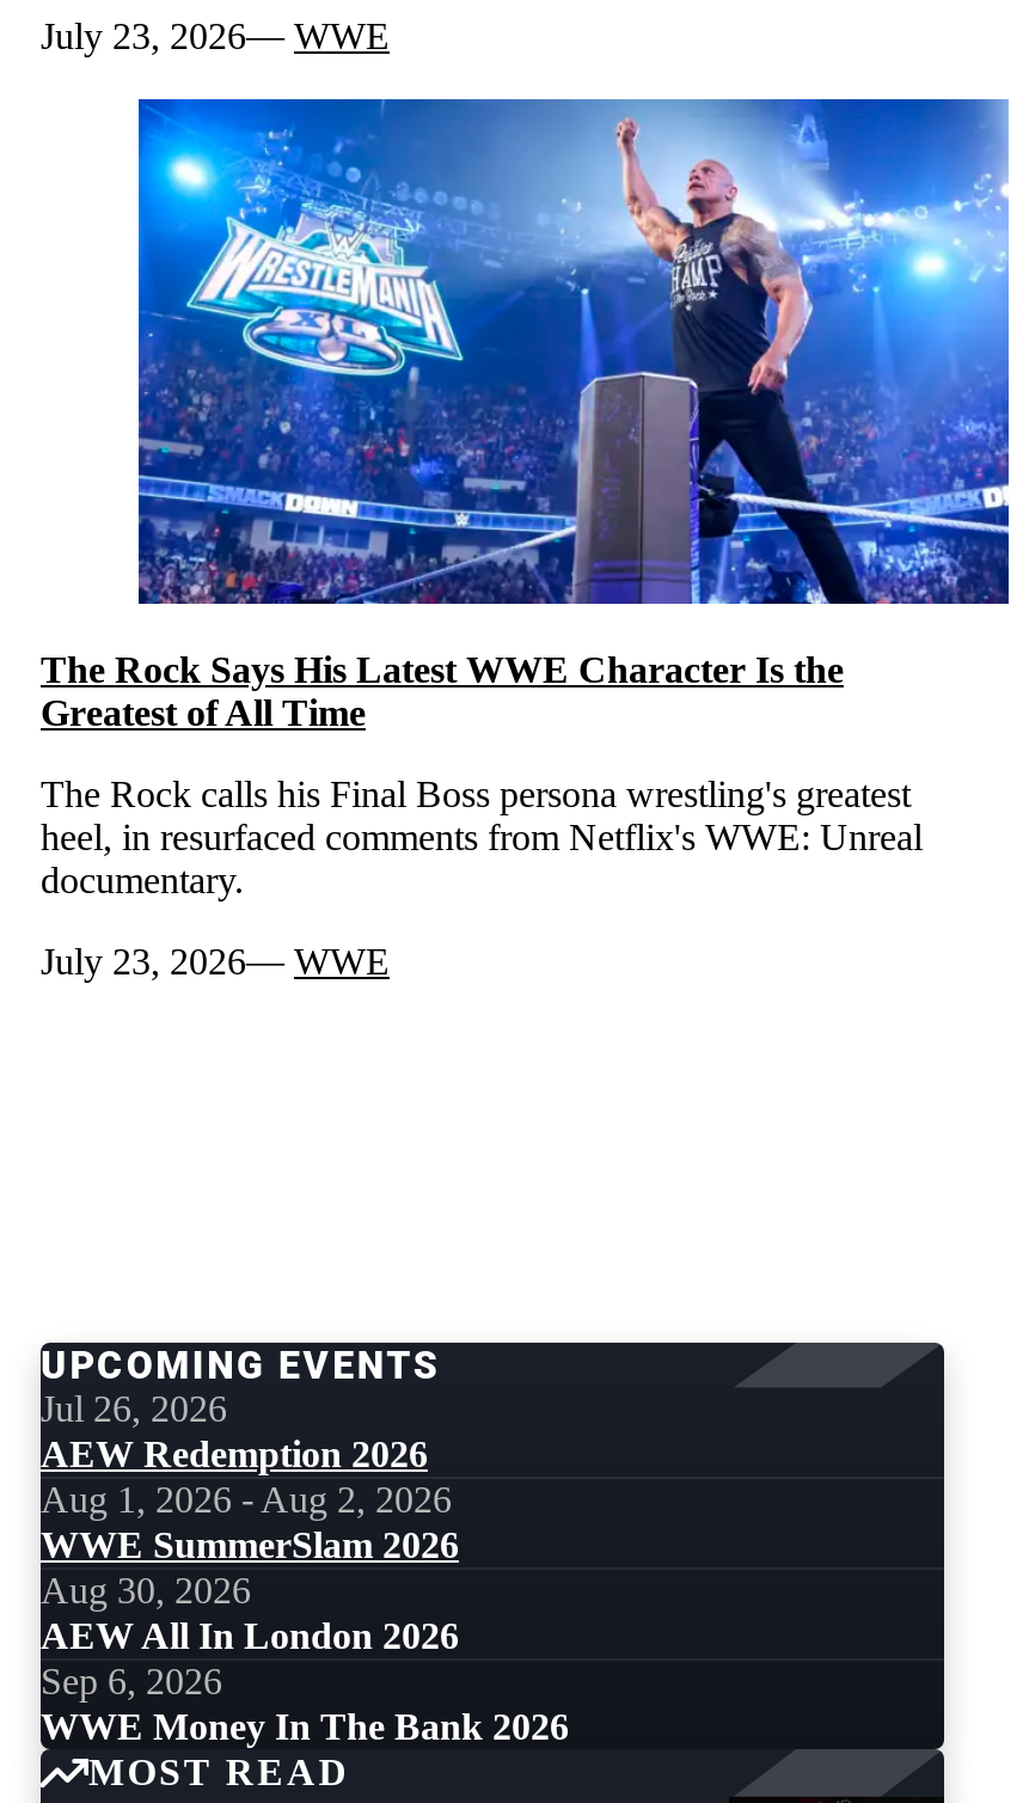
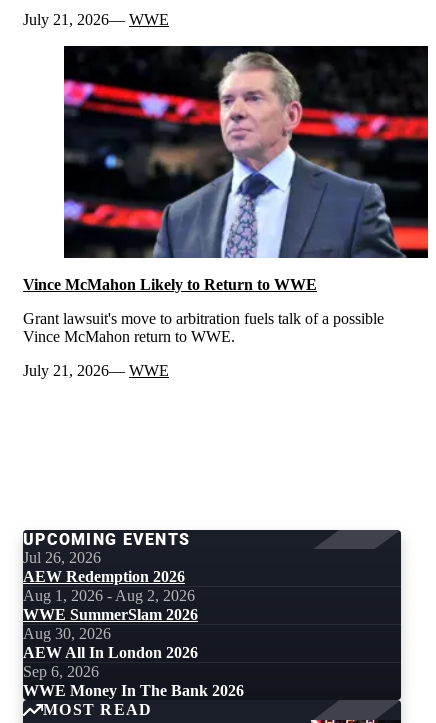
[41,15,390,56] July 23, 2026 WWE -> [23,11,169,28] July 21, 2026 WWE
[41,97,1011,732] [image] | The Rock Says His Latest WWE Character Is the | Greatest of All Time -> [23,45,429,293] [image] | Vince McMahon Likely to Return to WWE
[41,773,923,900] The Rock calls his Final Boss persona wrestling's greatest | heel, in resurfaced comments from Netflix's WWE: Unreal | documentary. -> [23,310,384,345] Grant lawsuit's move to arbitration fuels talk of a possible | Vince McMahon return to WWE.
[41,940,390,981] July 23, 2026 WWE -> [23,362,169,379] July 21, 2026 WWE

